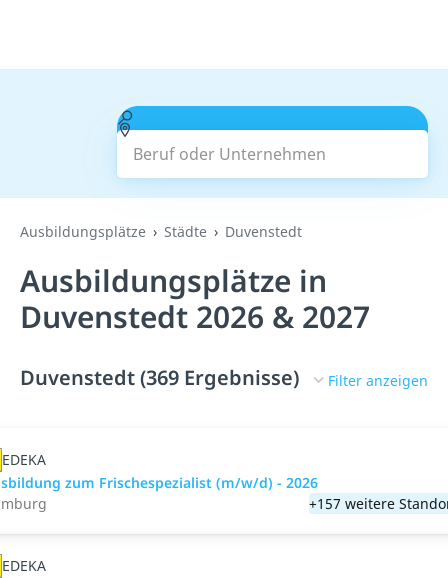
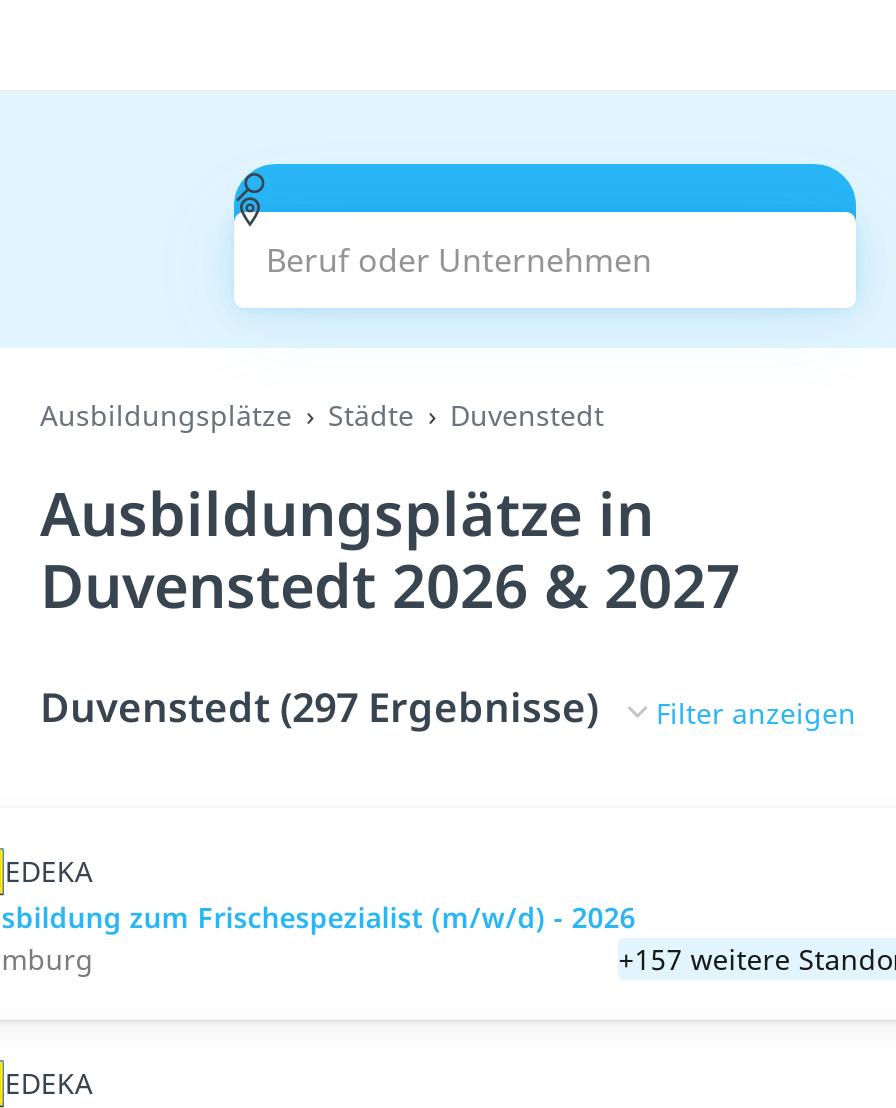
[20,364,299,391] Duvenstedt (369 Ergebnisse) -> [40,680,598,734] Duvenstedt (297 Ergebnisse)

